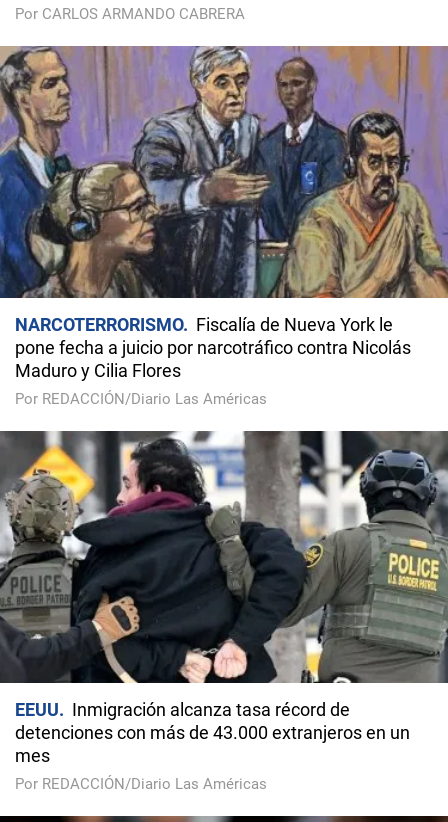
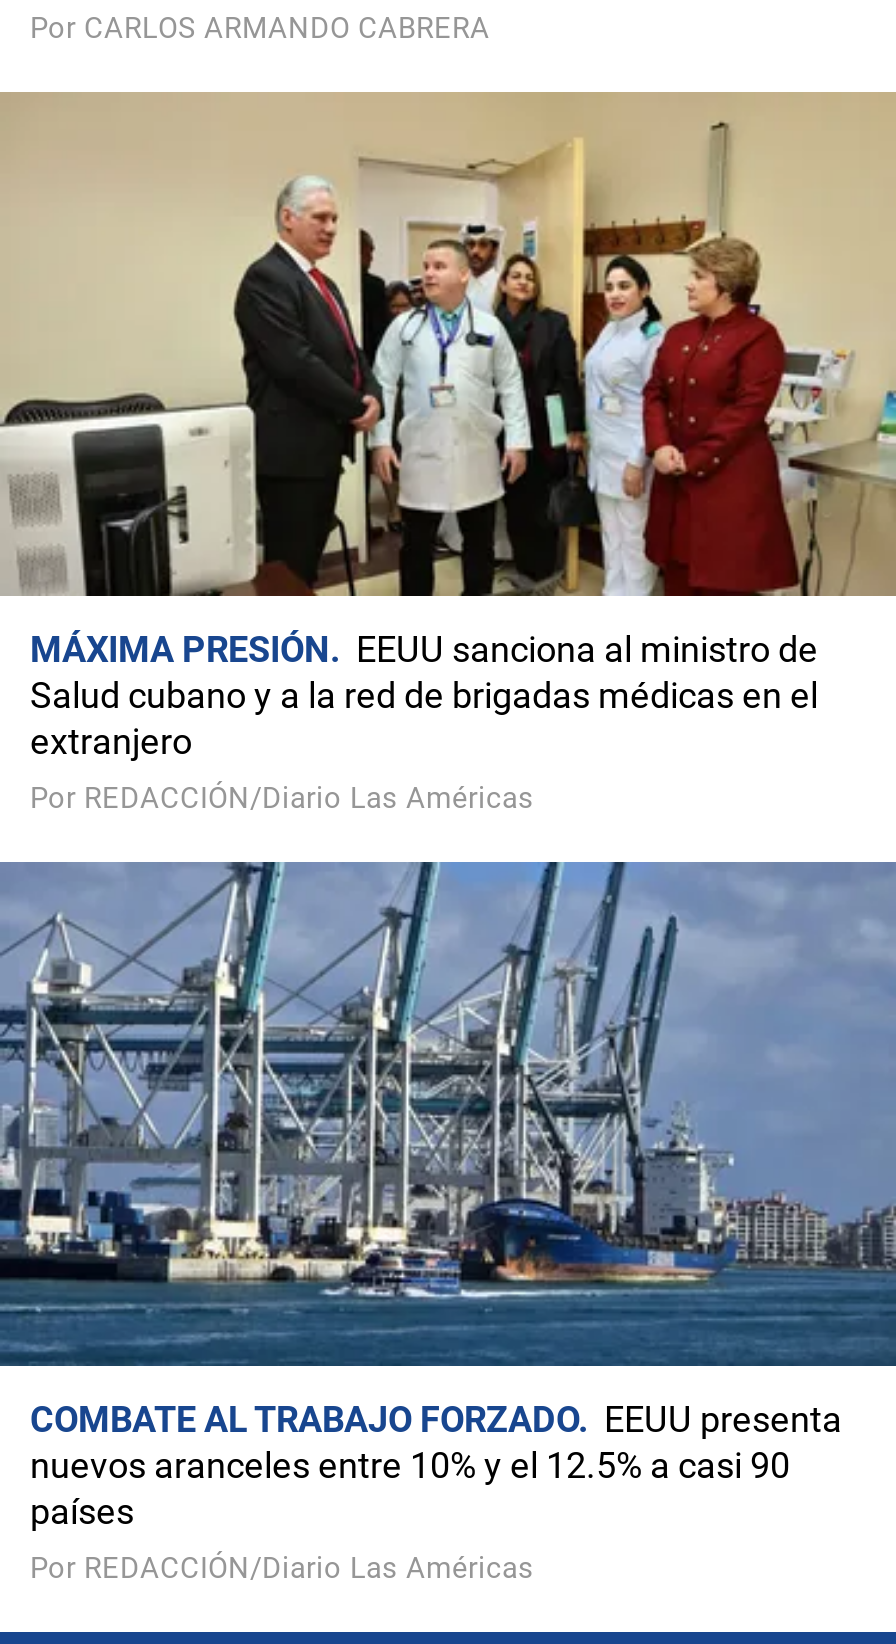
[3,45,445,381] [image] | NARCOTERRORISMO | Fiscalía de Nueva York le | pone fecha a juicio por narcotráfico contra Nicolás | Maduro y Cilia Flores -> [6,92,890,762] [image] | MÁXIMA PRESIÓN | EEUU sanciona al ministro de | Salud cubano y a la red de brigadas médicas en el | extranjero
[3,430,445,766] [image] | EEUU | Inmigración alcanza tasa récord de | detenciones con más de 43.000 extranjeros en un | mes -> [6,860,890,1532] [image] | COMBATE AL TRABAJO FORZADO | EEUU presenta | nuevos aranceles entre 10% y el 12.5% a casi 90 | países

